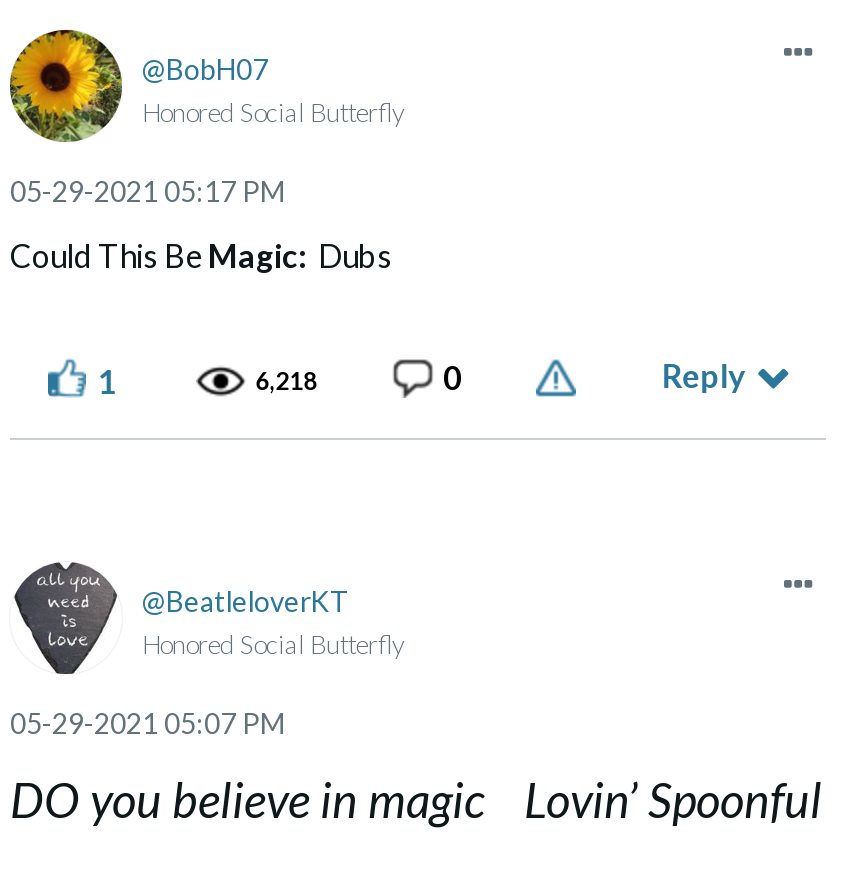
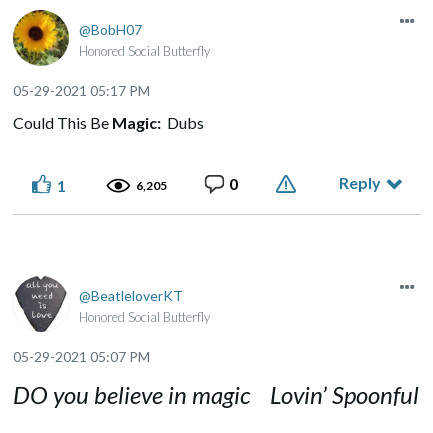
[255,365,317,395] 6,218 -> [136,178,167,193] 6,205

